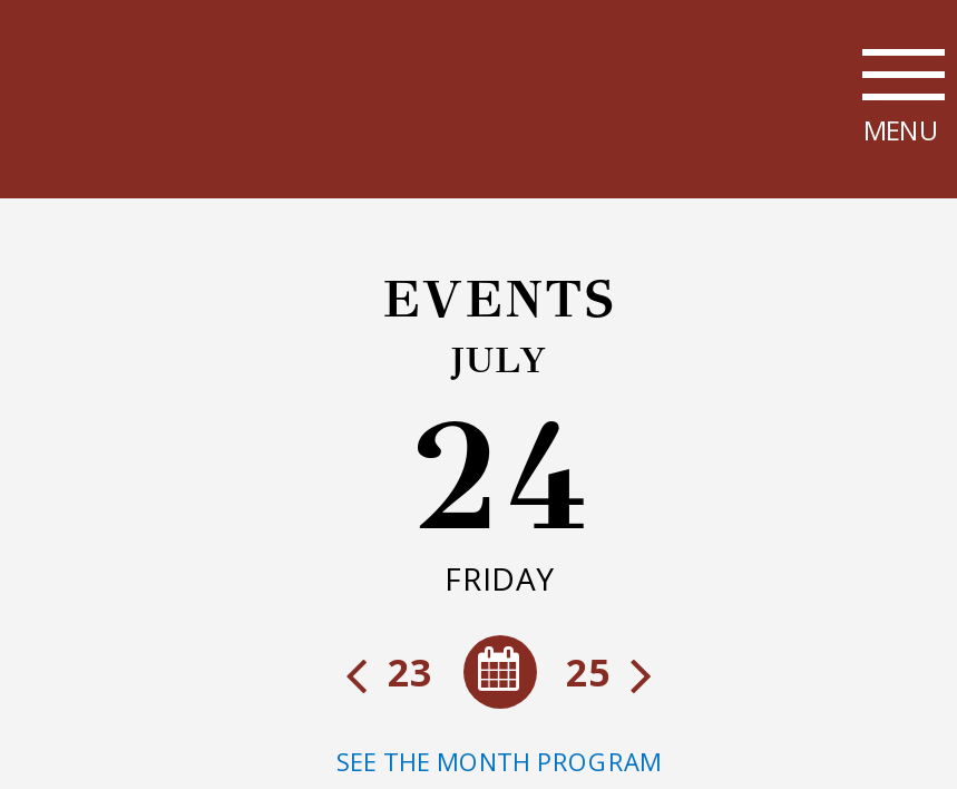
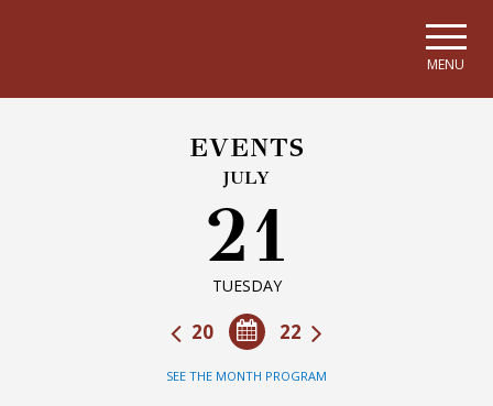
[408,386,590,600] 24 | FRIDAY -> [204,190,289,296] 21 | TUESDAY
[379,646,619,698] 25 | 23 -> [187,319,306,344] 22 | 20

